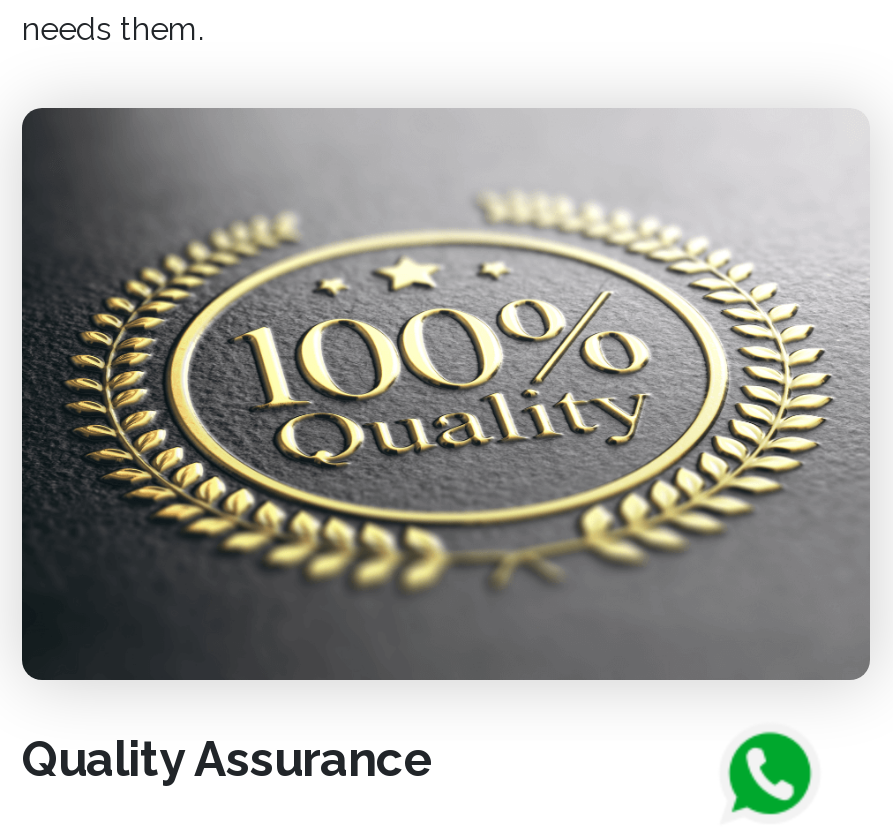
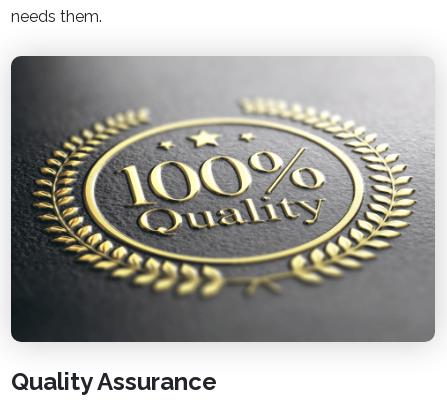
[726,730,814,818] [image] -> none

